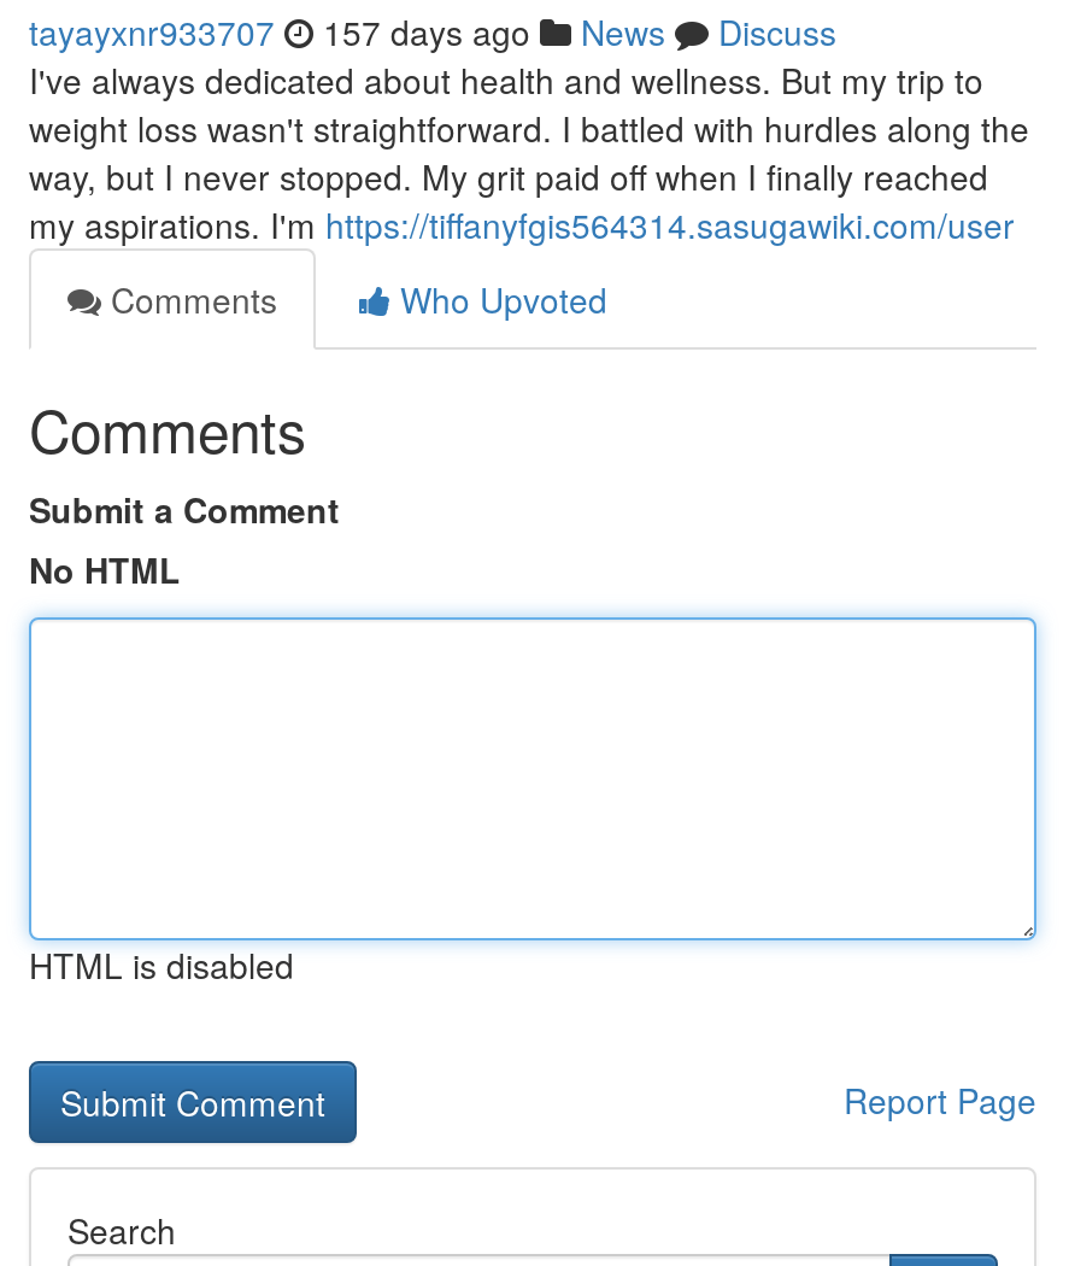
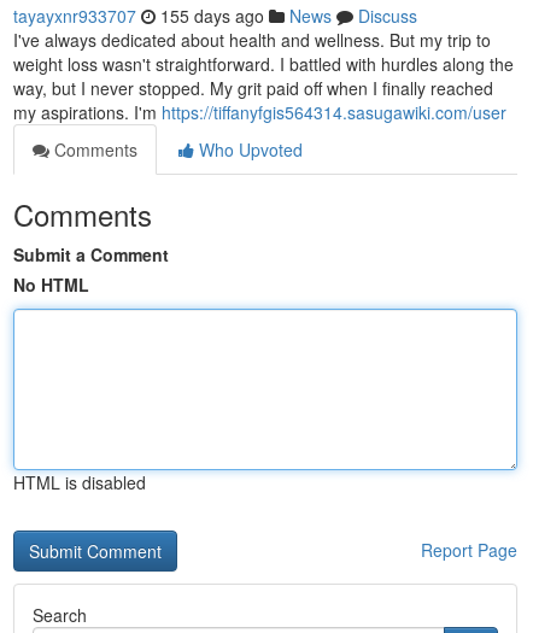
[29,7,836,55] tayayxnr933707 157 days ago News Discuss -> [13,4,417,28] tayayxnr933707 155 days ago News Discuss

